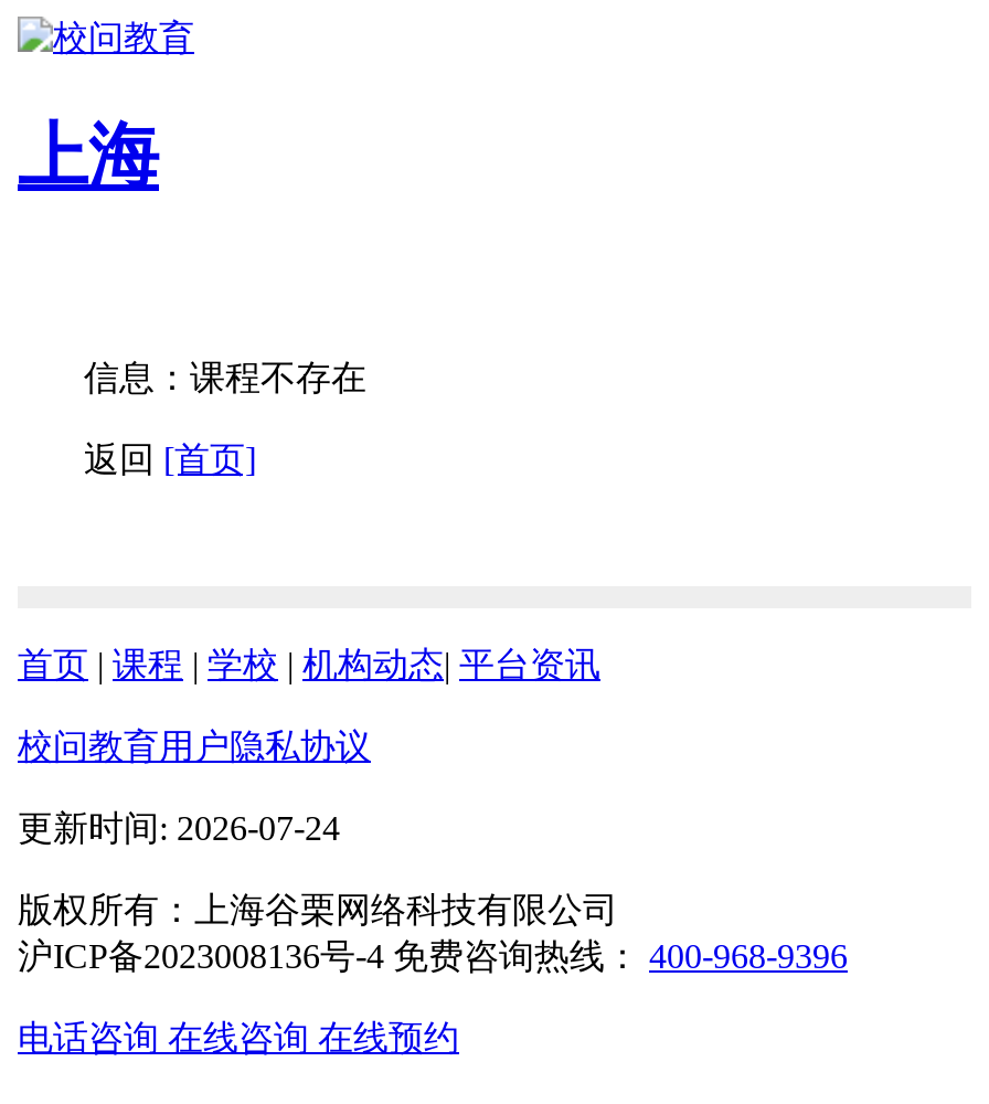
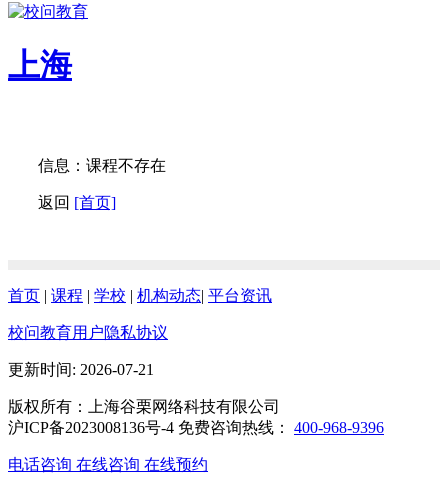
[18,809,340,847] 更新时间: 2026-07-24 -> [8,361,154,378] 更新时间: 2026-07-21

